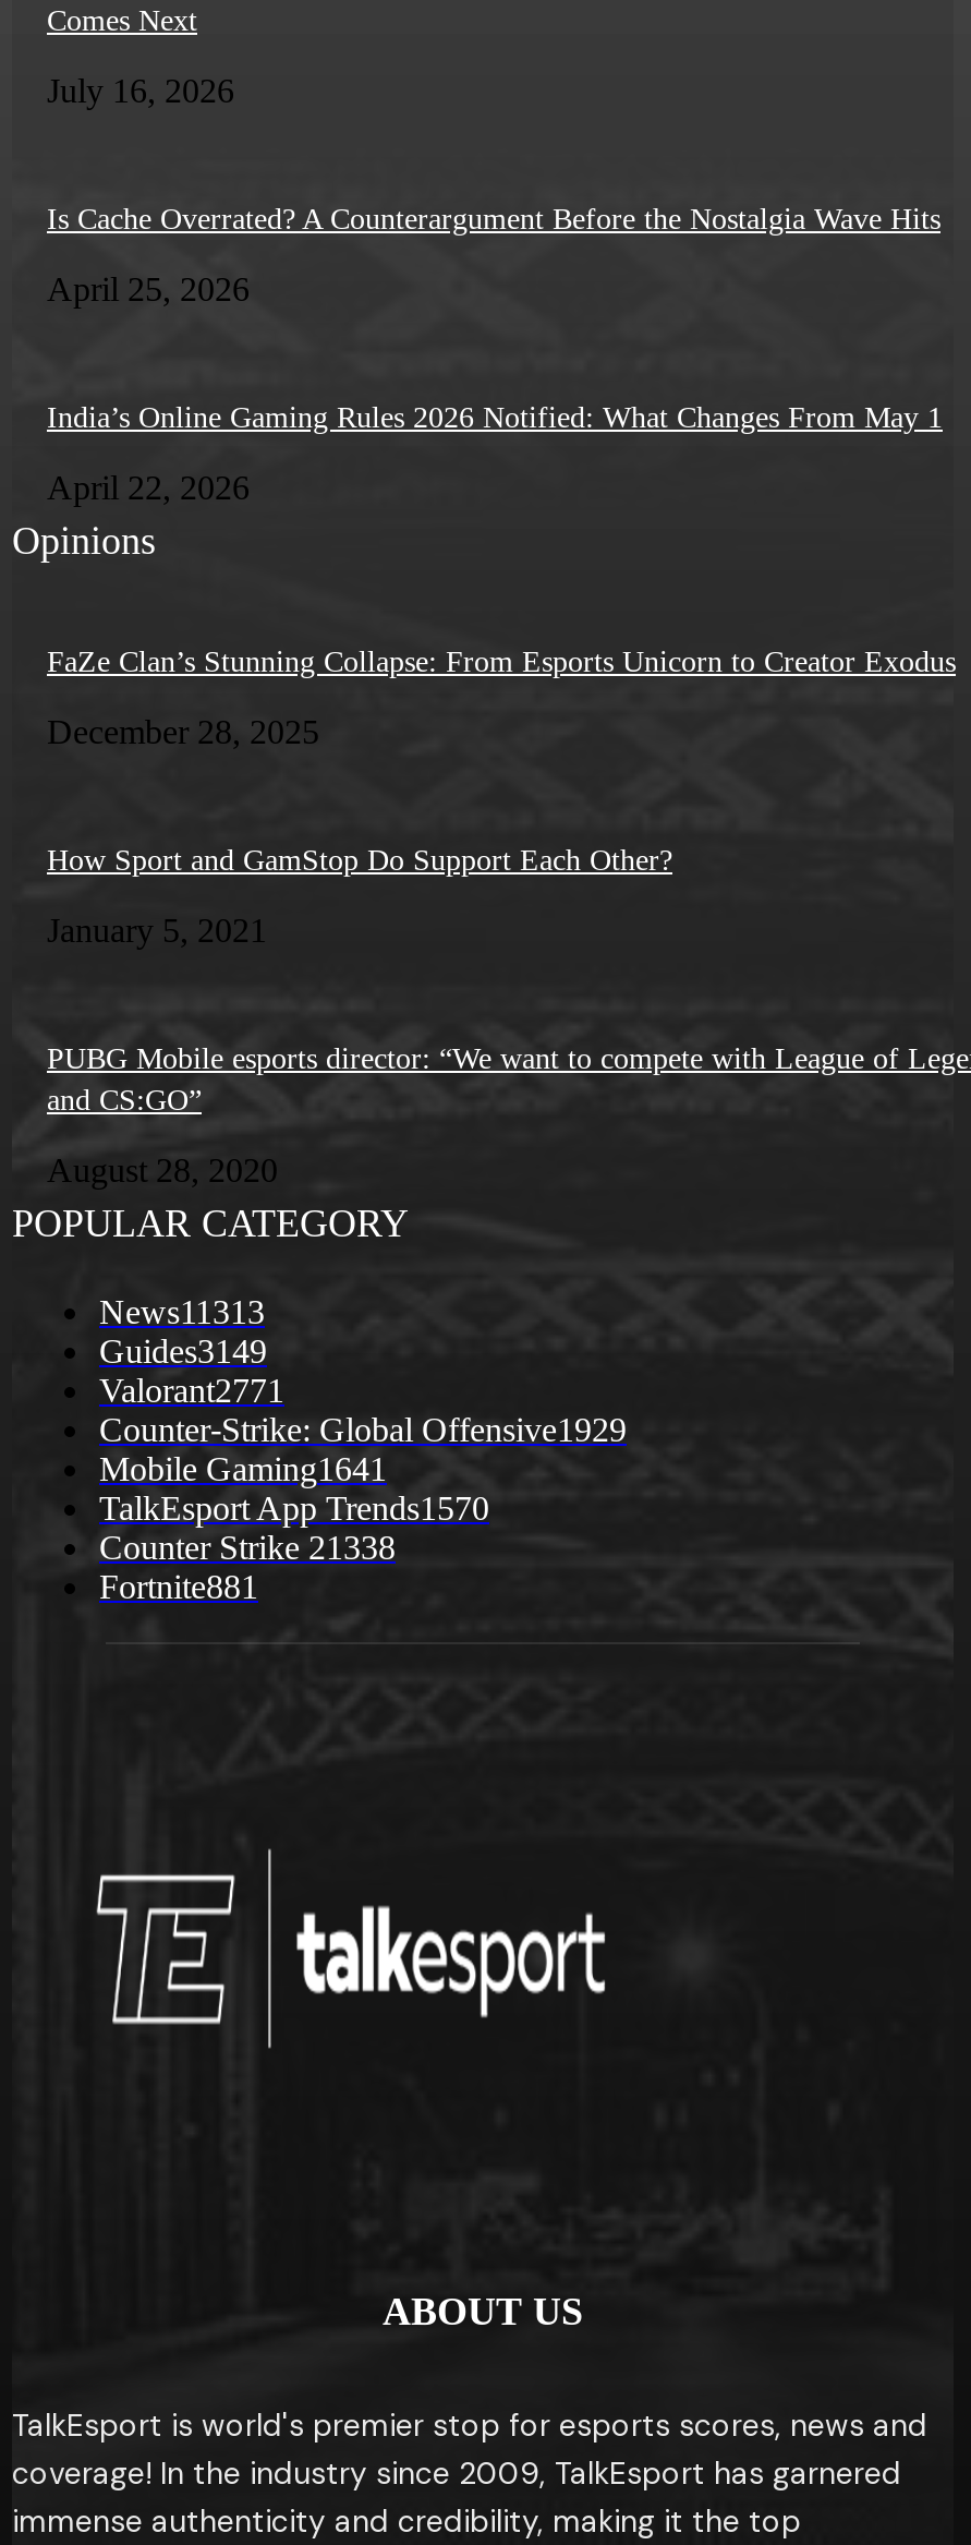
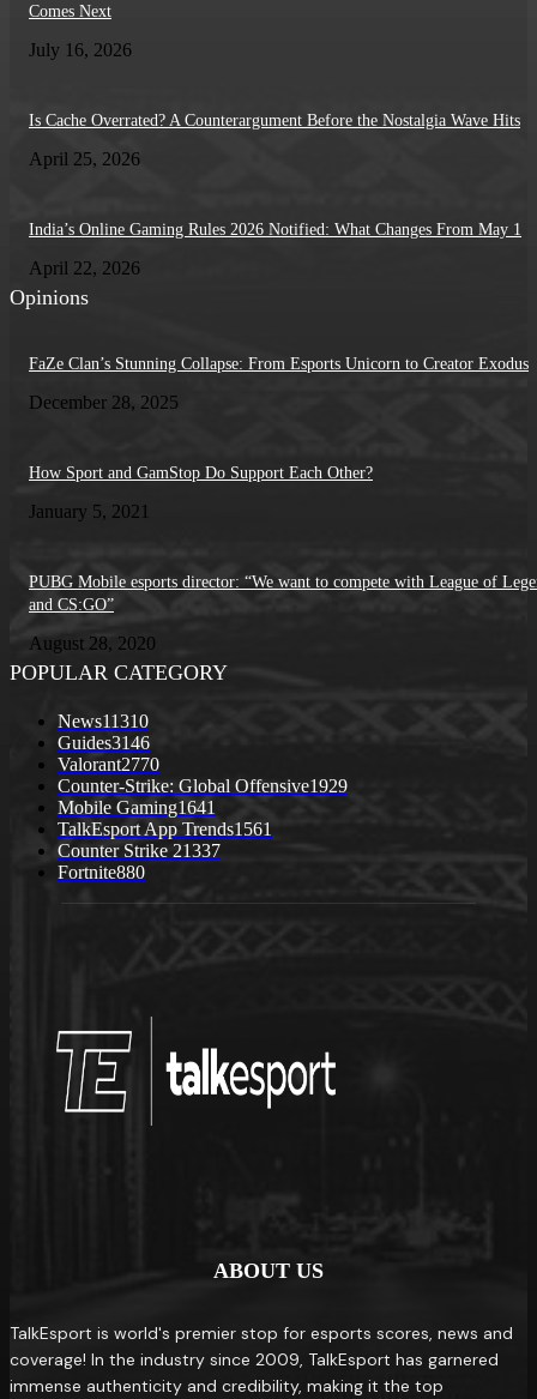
[99,1294,265,1331] News11313 -> [58,711,149,732] News11310
[99,1333,267,1370] Guides3149 -> [58,733,150,753] Guides3146
[99,1372,284,1409] Valorant2771 -> [58,754,159,775] Valorant2770
[99,1490,489,1527] TalkEsport App Trends1570 -> [58,819,272,839] TalkEsport App Trends1561
[99,1529,396,1566] Counter Strike 21338 -> [58,841,221,861] Counter Strike 21337
[99,1568,258,1606] Fortnite881 -> [58,862,145,883] Fortnite880

